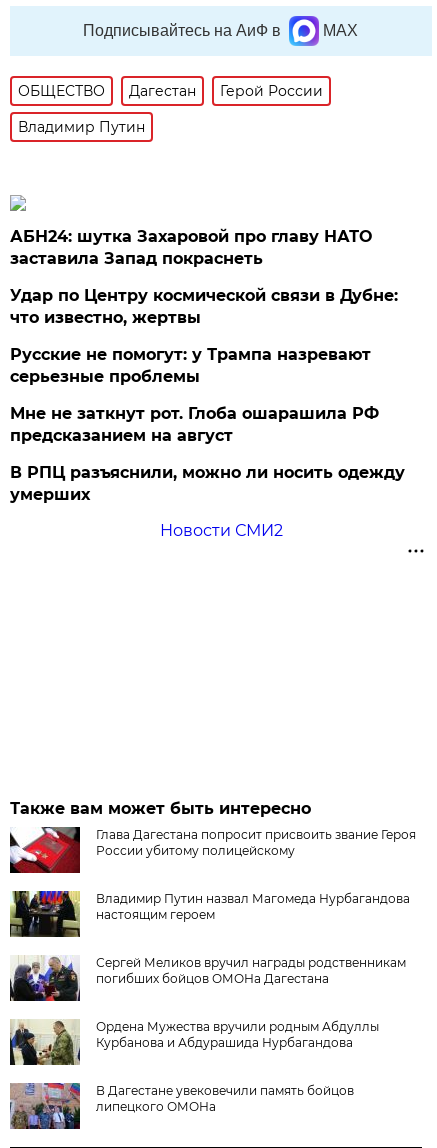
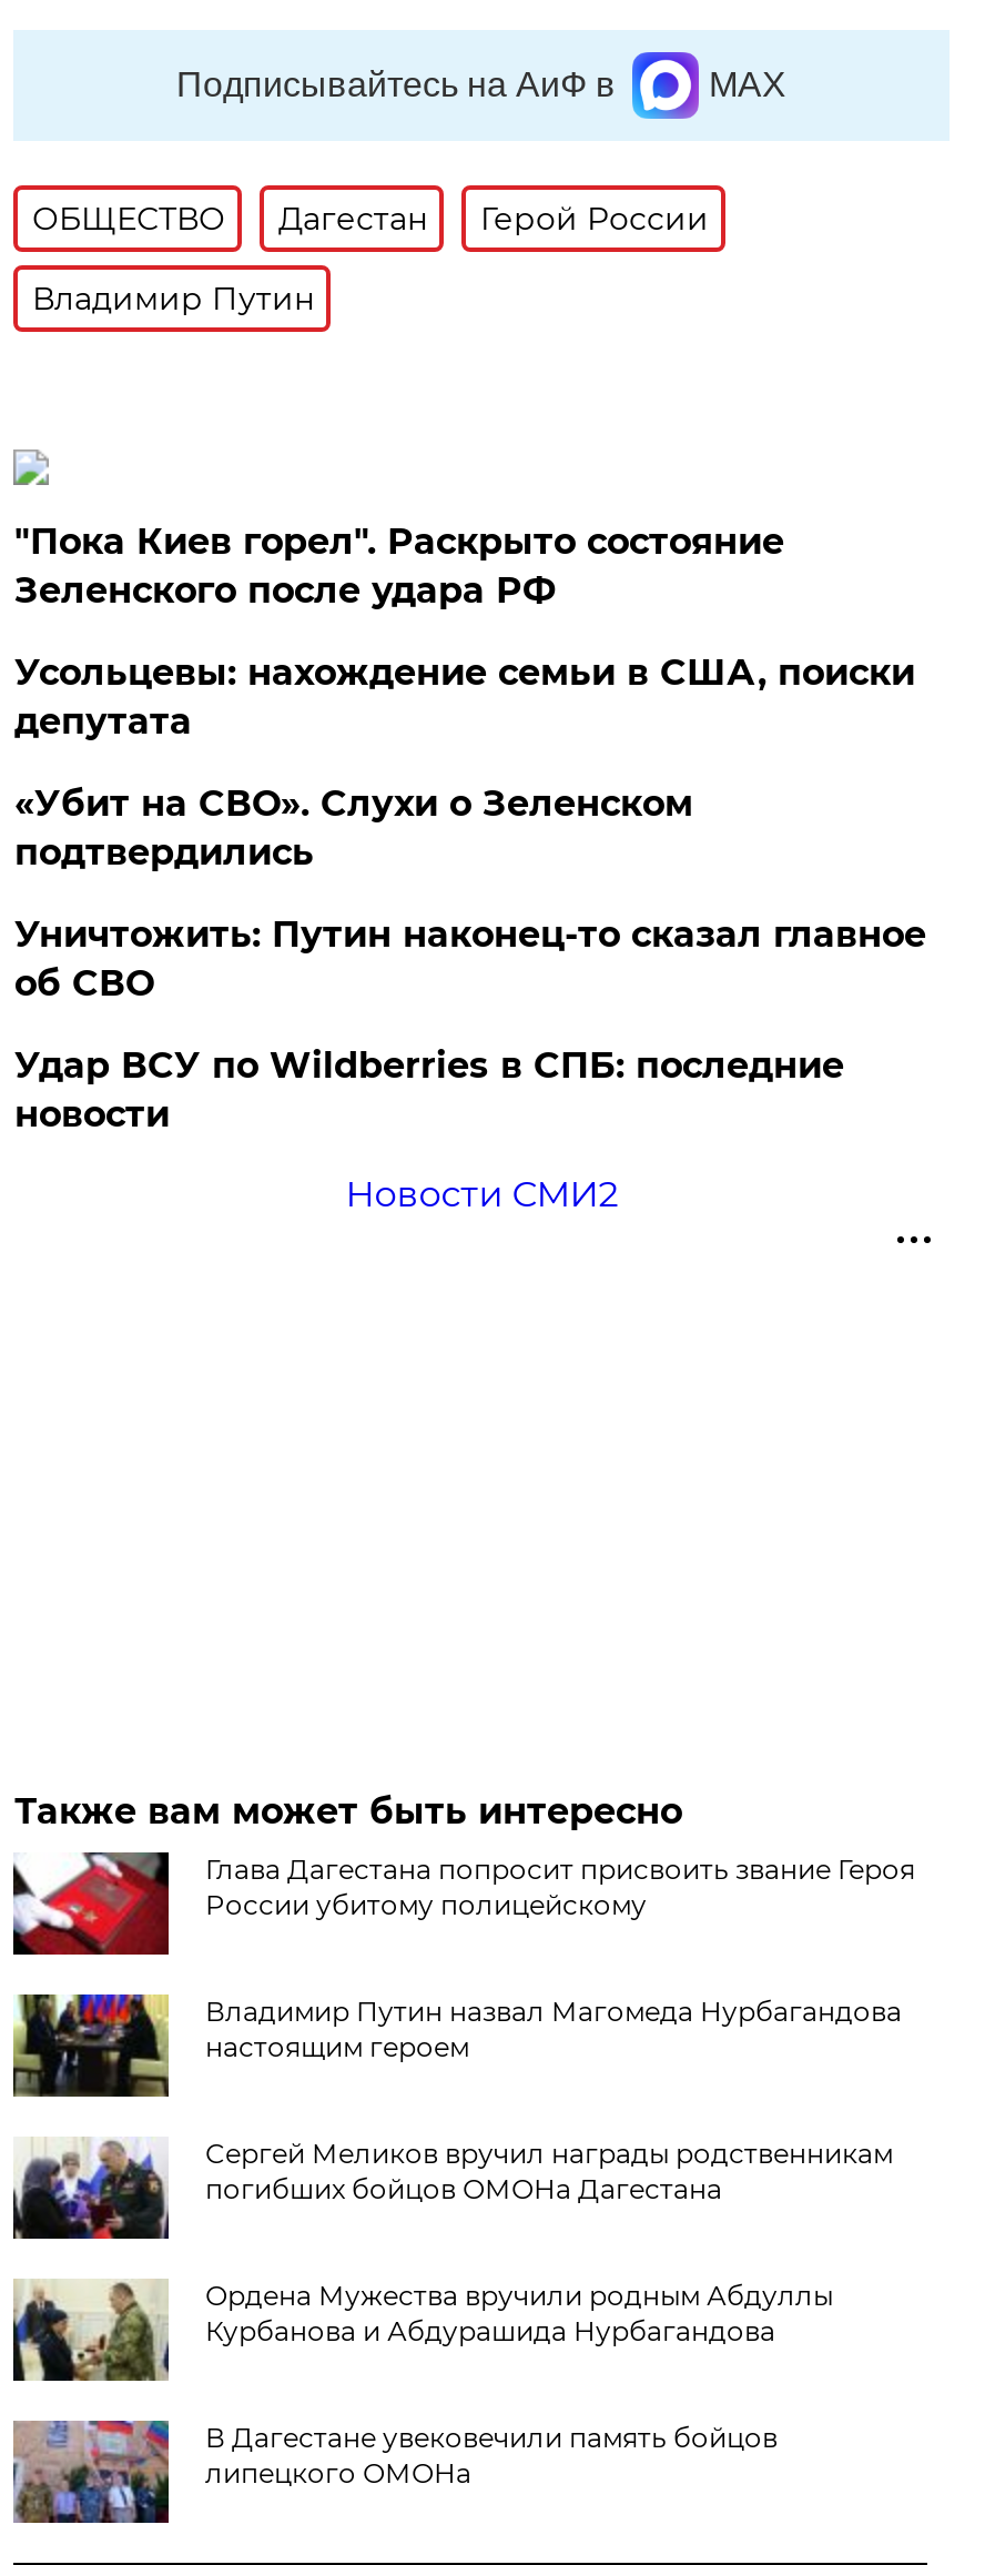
[10,227,372,268] АБН24: шутка Захаровой про главу НАТО | заставила Запад покраснеть -> [14,520,784,611] "Пока Киев горел". Раскрыто состояние | Зеленского после удара РФ
[10,286,398,327] Удар по Центру космической связи в Дубне: | что известно, жертвы -> [14,651,915,742] Усольцевы: нахождение семьи в США, поиски | депутата
[10,345,371,386] Русские не помогут: у Трампа назревают | серьезные проблемы -> [14,782,693,873] «Убит на СВО». Слухи о Зеленском | подтвердились
[10,404,379,445] Мне не заткнут рот. Глоба ошарашила РФ | предсказанием на август -> [14,913,926,1004] Уничтожить: Путин наконец-то сказал главное | об СВО
[10,463,405,504] В РПЦ разъяснили, можно ли носить одежду | умерших -> [14,1044,844,1135] Удар ВСУ по Wildberries в СПБ: последние | новости

